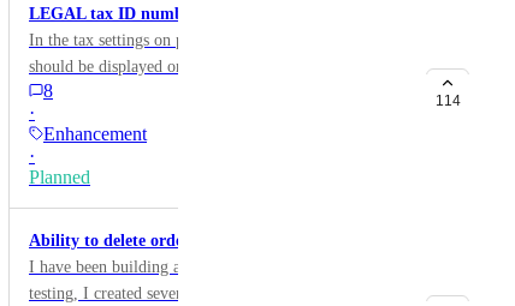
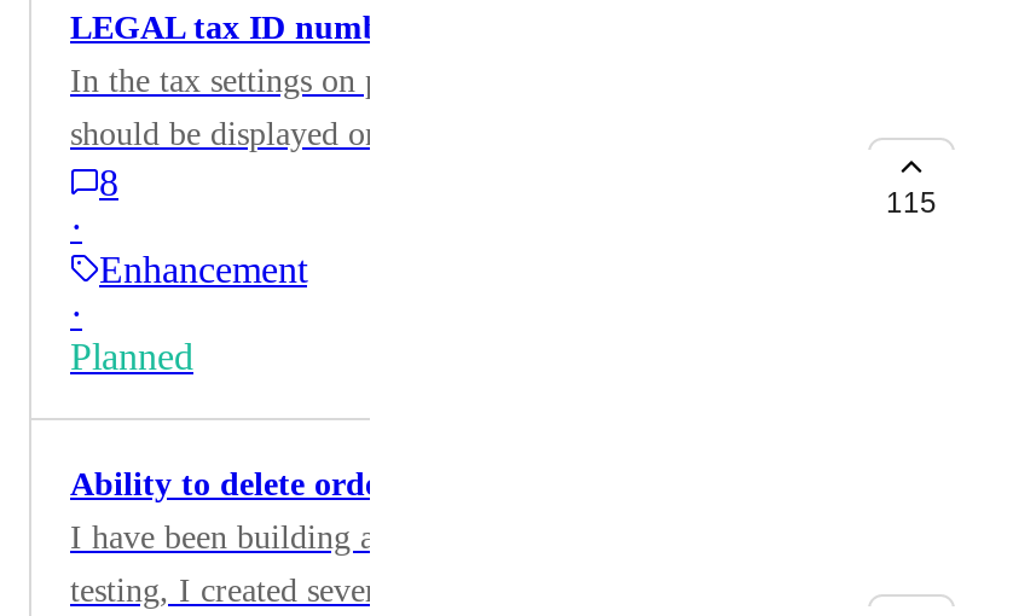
[435,93,460,110] 114 -> [886,187,937,221] 115

